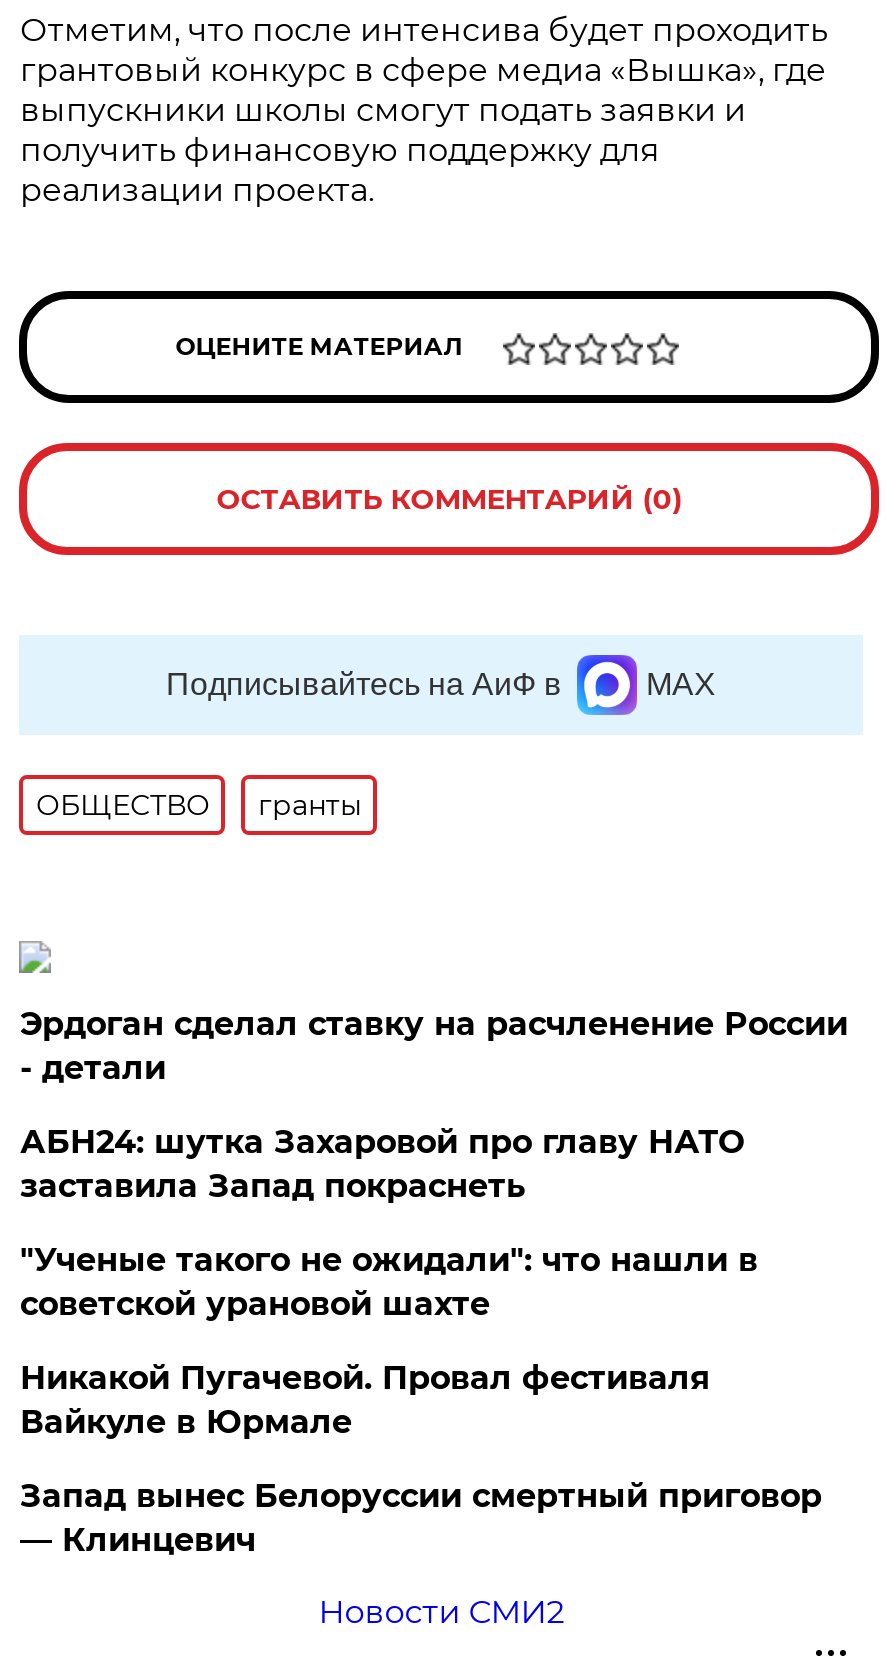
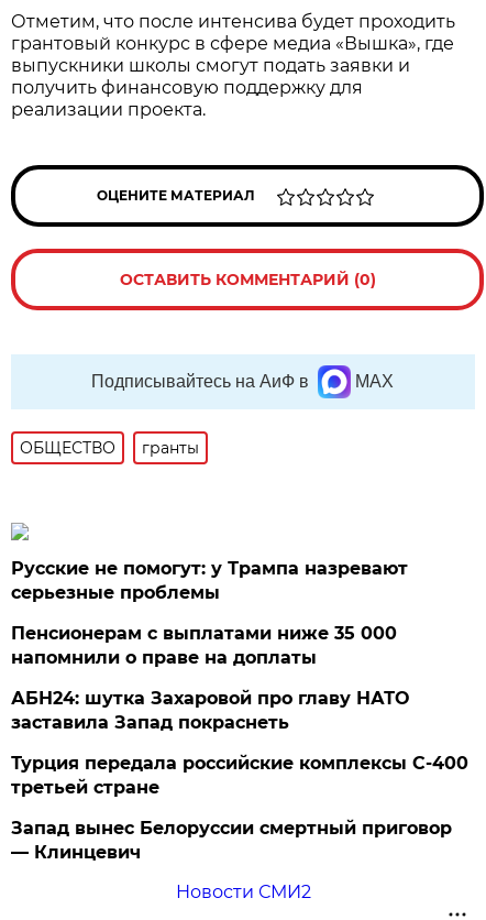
[20,1005,848,1087] Эрдоган сделал ставку на расчленение России | - детали -> [11,558,408,668] Русские не помогут: у Трампа назревают | серьезные проблемы | Пенсионерам с выплатами ниже 35 000 | напомнили о праве на доплаты
moved [20,1123,744,1205] -> [11,688,409,733]: АБН24: шутка Захаровой про главу НАТО | заставила Запад покраснеть
[20,1241,758,1441] "Ученые такого не ожидали": что нашли в | советской урановой шахте | Никакой Пугачевой. Провал фестиваля | Вайкуле в Юрмале -> [11,753,469,798] Турция передала российские комплексы С-400 | третьей стране

